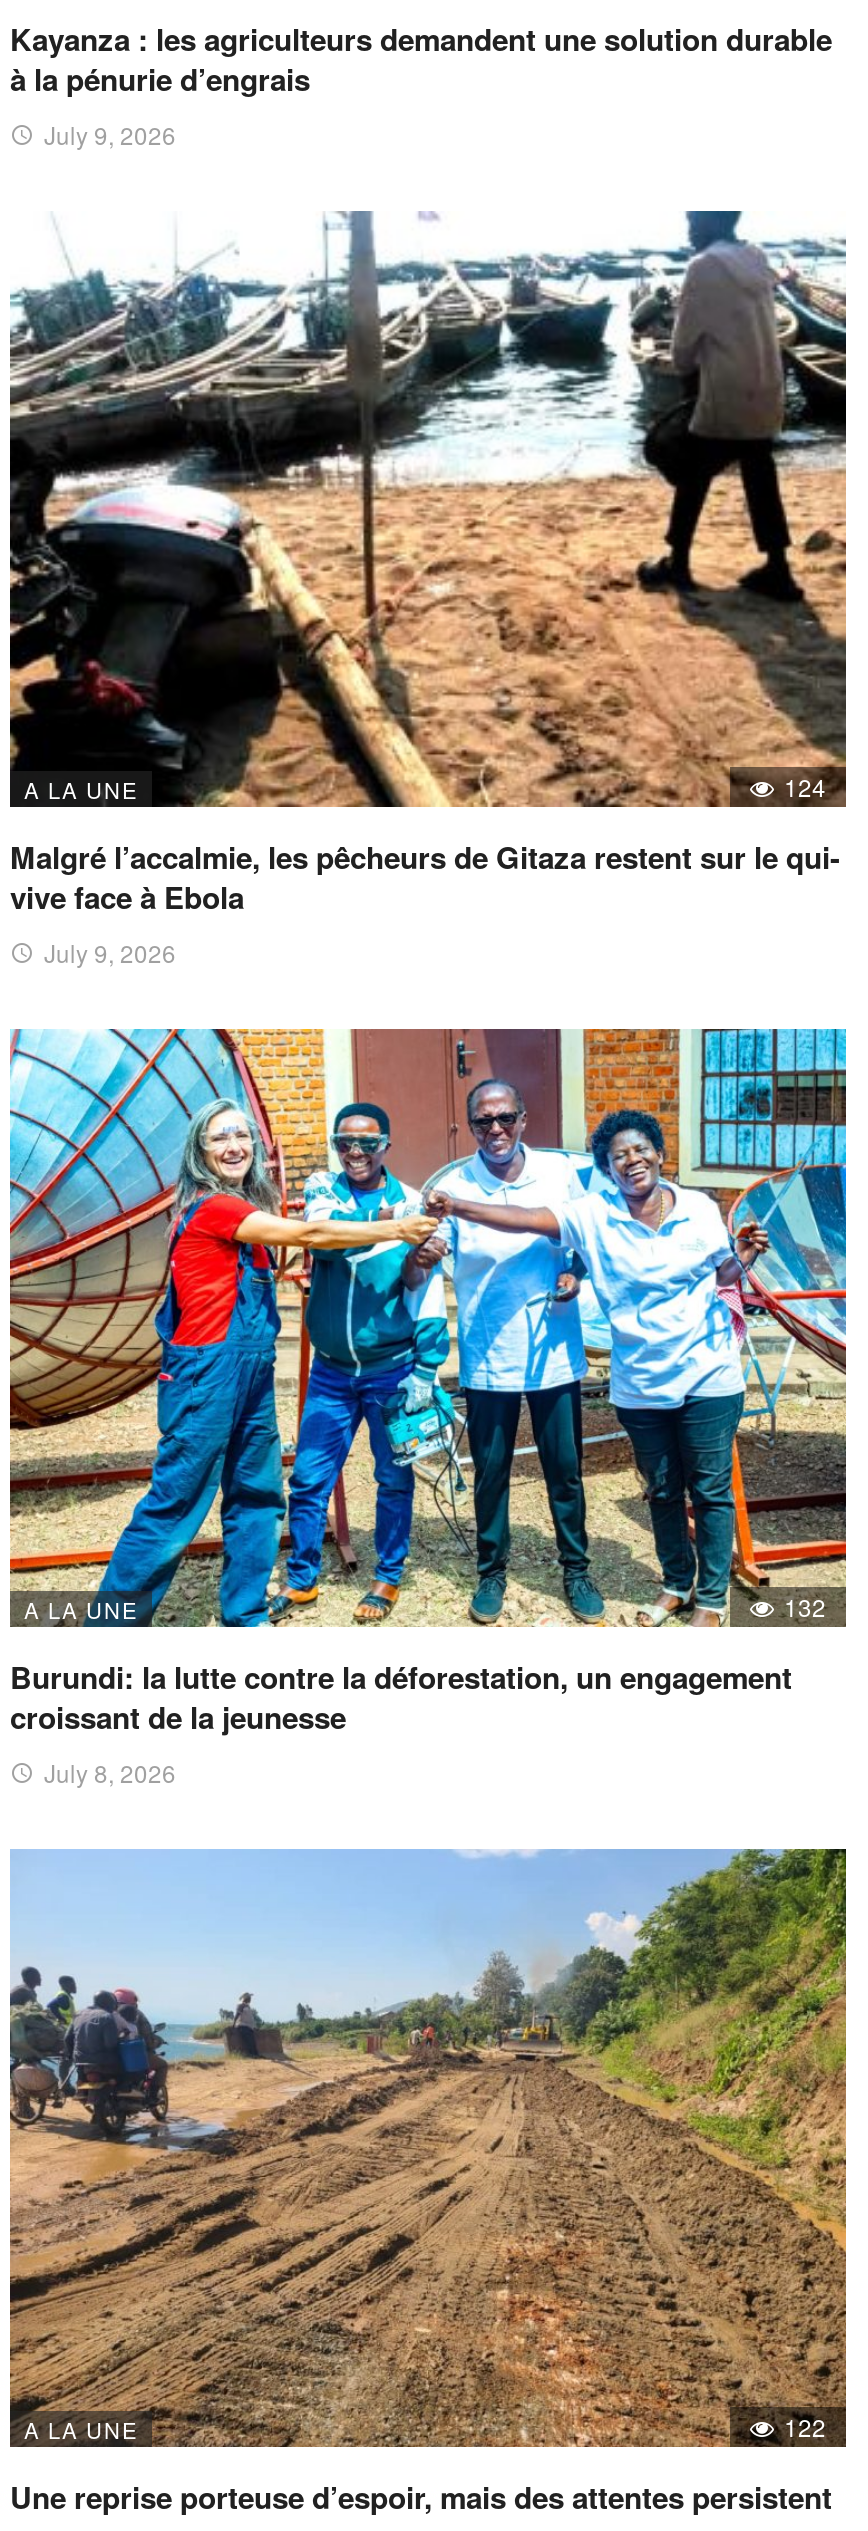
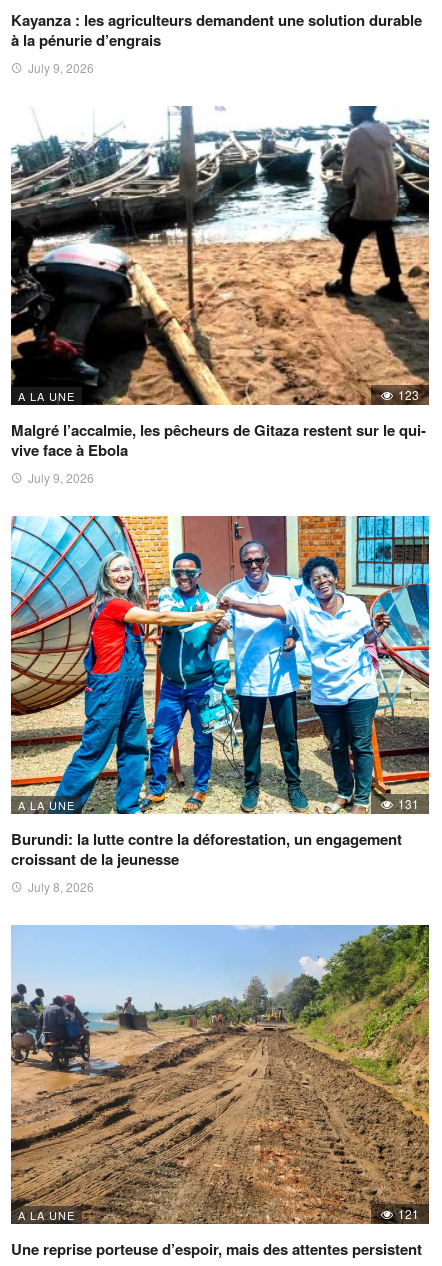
[784,770,826,804] 124 -> [398,386,419,403] 123
[784,1590,826,1624] 132 -> [398,795,419,812] 131
[784,2410,826,2444] 122 -> [398,1205,419,1222] 121

